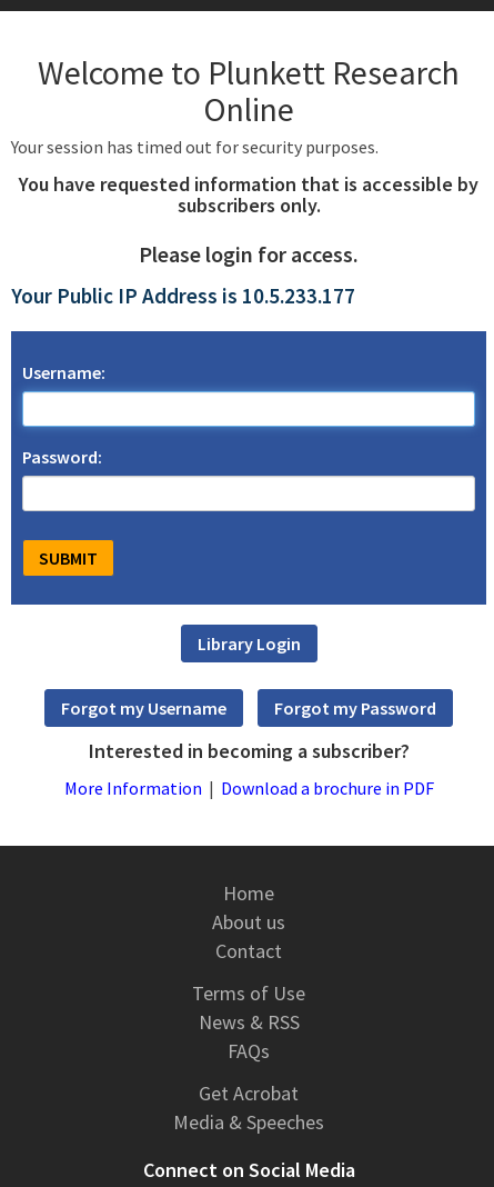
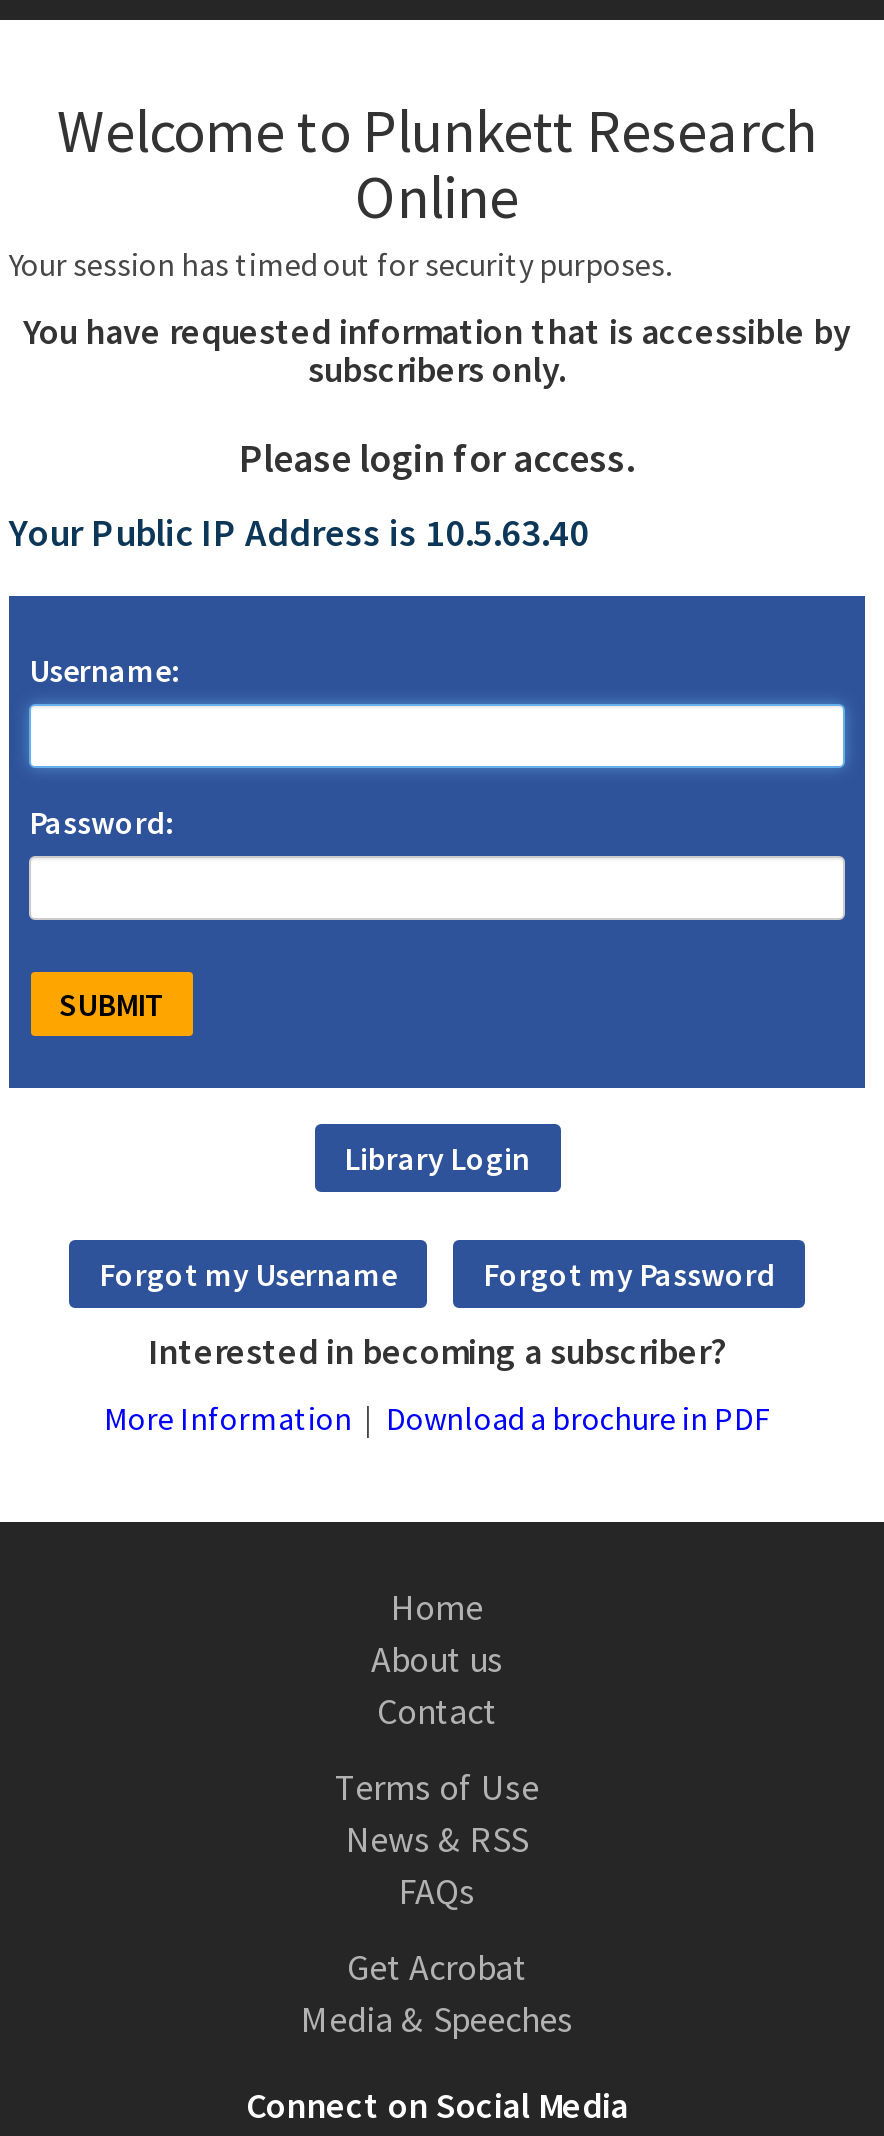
[11,282,355,309] Your Public IP Address is 10.5.233.177 -> [9,507,589,555] Your Public IP Address is 10.5.63.40

